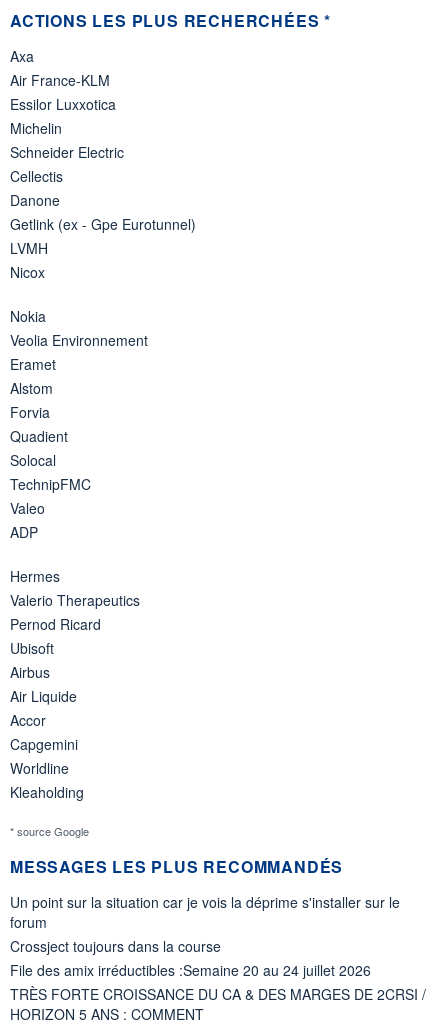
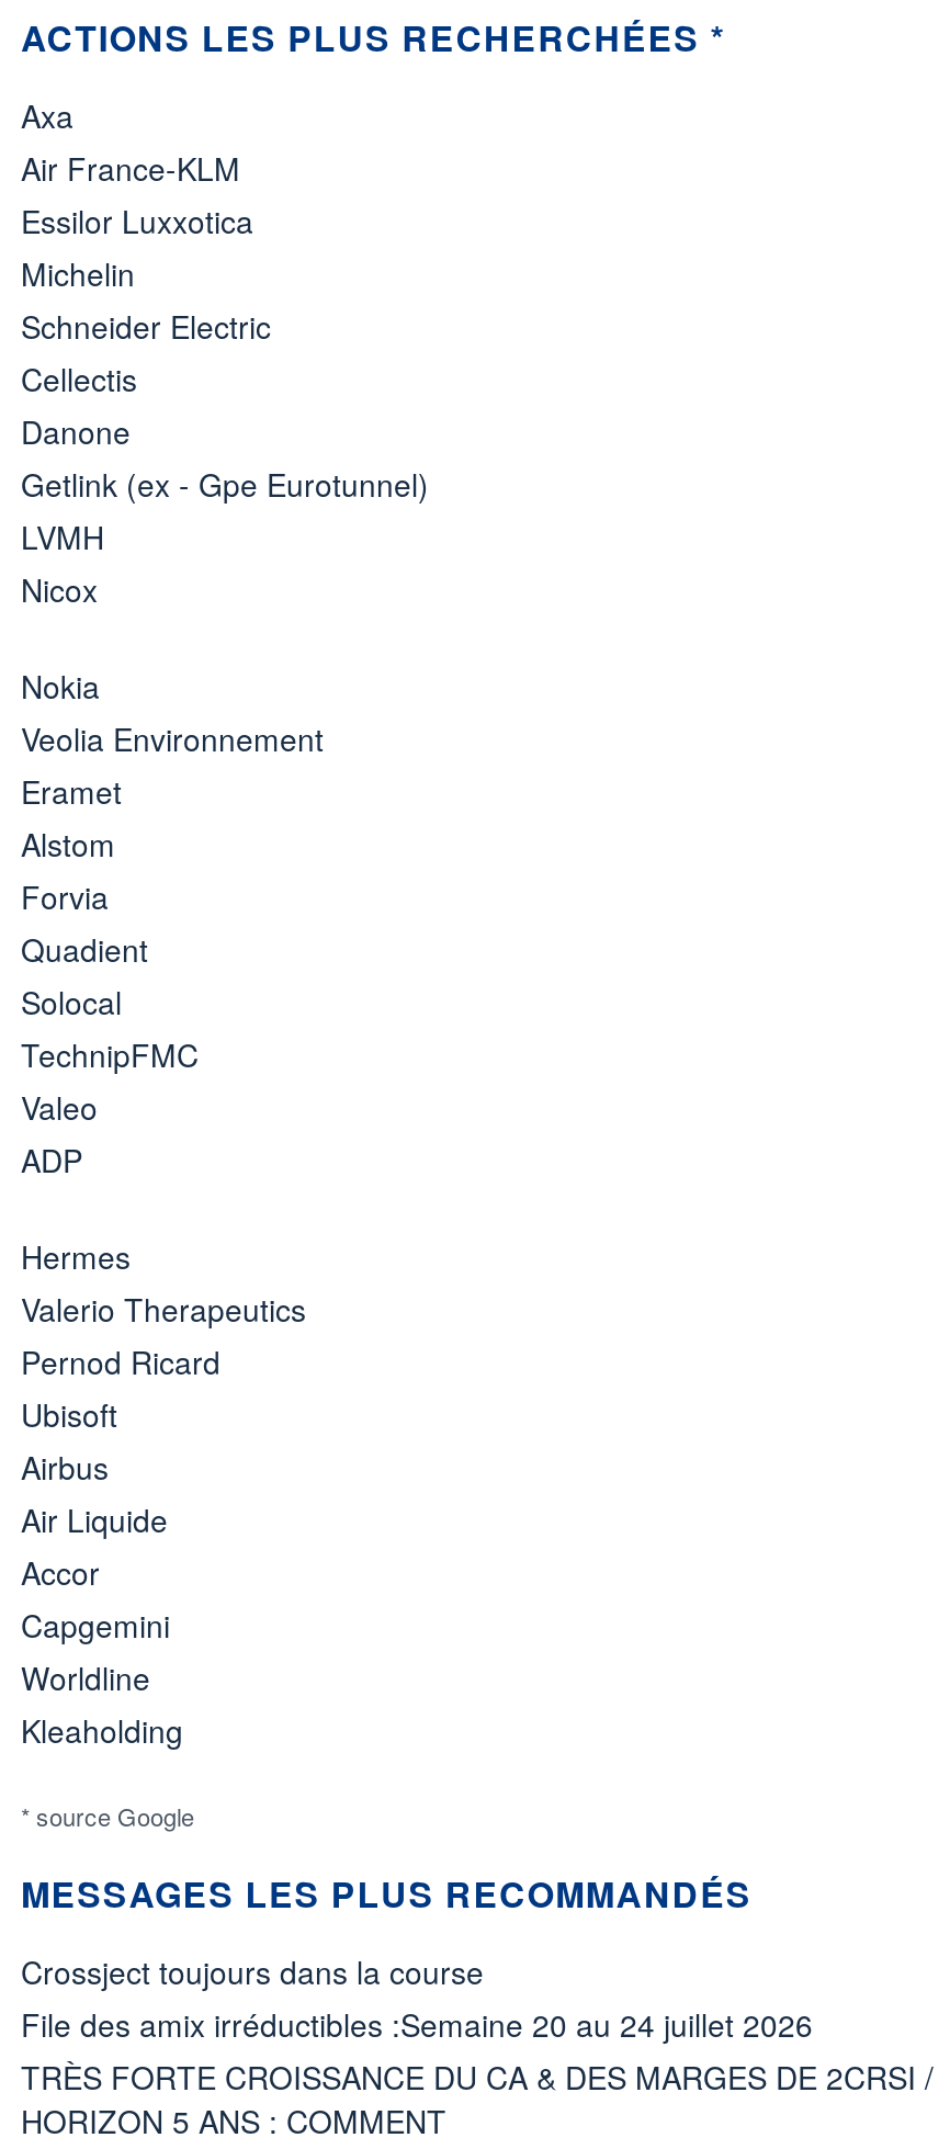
[10,892,400,932] Un point sur la situation car je vois la déprime s'installer sur le | forum -> none

